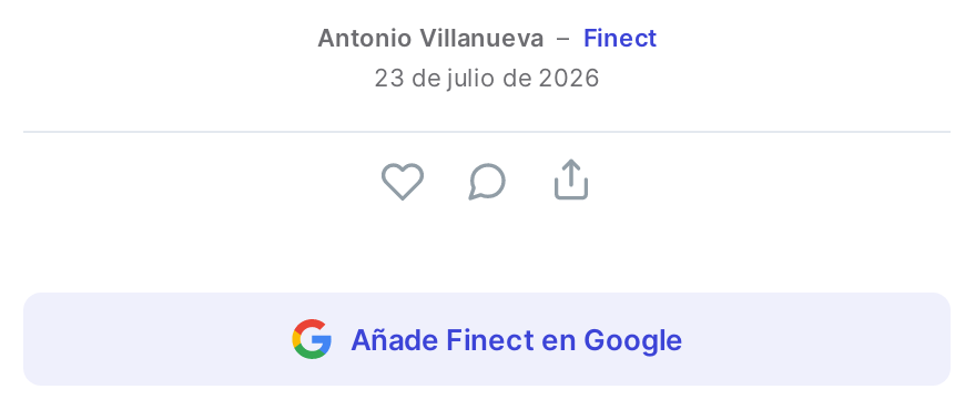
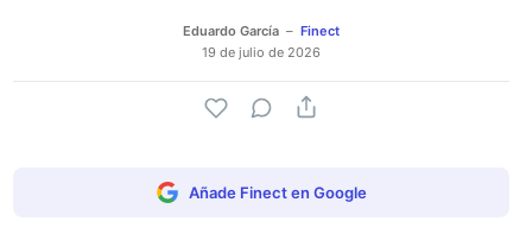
[317,22,544,53] Antonio Villanueva -> [183,23,279,39] Eduardo García
[374,62,600,93] 23 de julio de 2026 -> [202,44,321,61] 19 de julio de 2026

